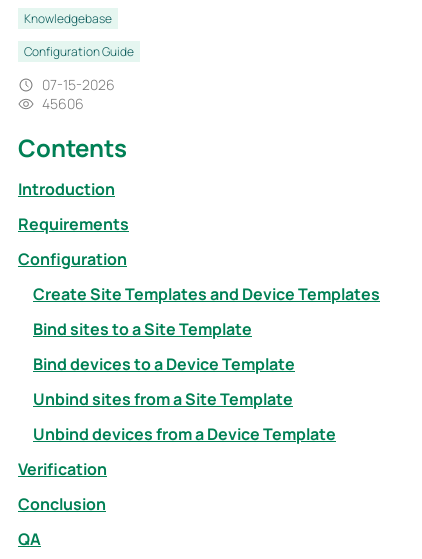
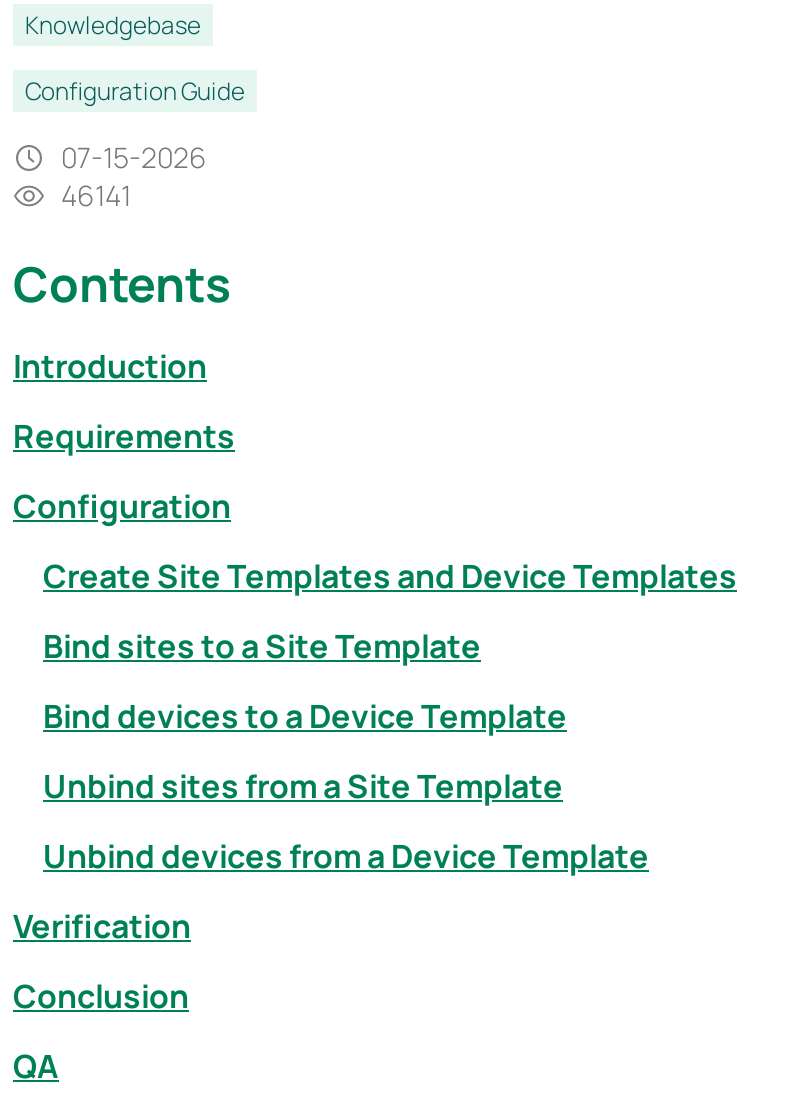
[42,94,84,113] 45606 -> [61,176,131,214] 46141

